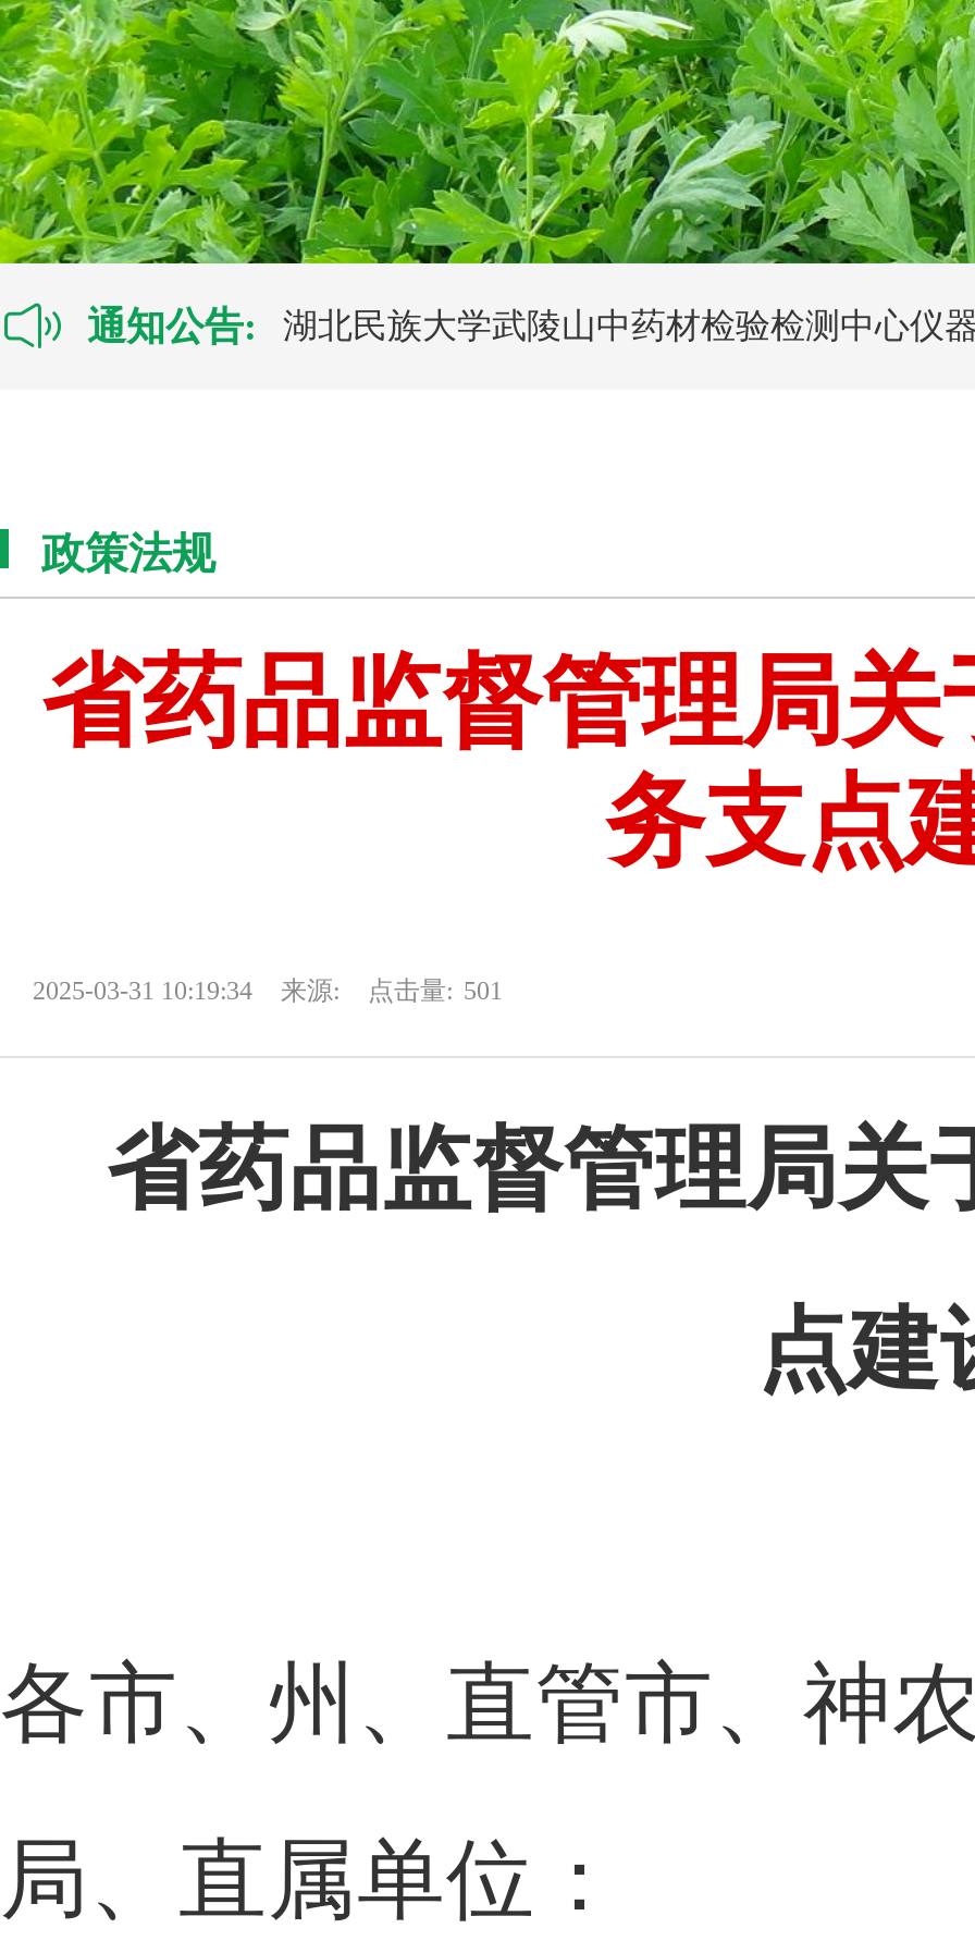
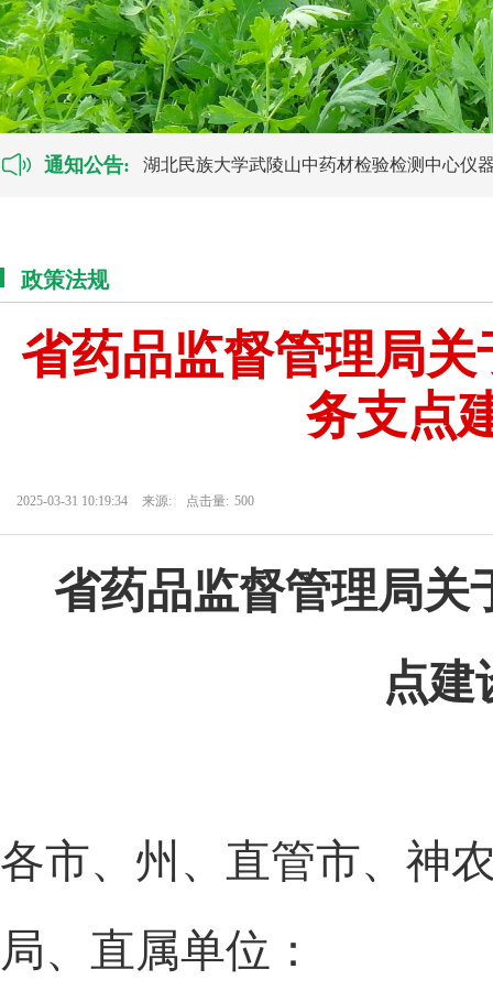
[33,975,503,1006] 2025-03-31 10:19:34 来源: 点击量: 501 -> [17,493,254,509] 2025-03-31 10:19:34 来源: 点击量: 500

